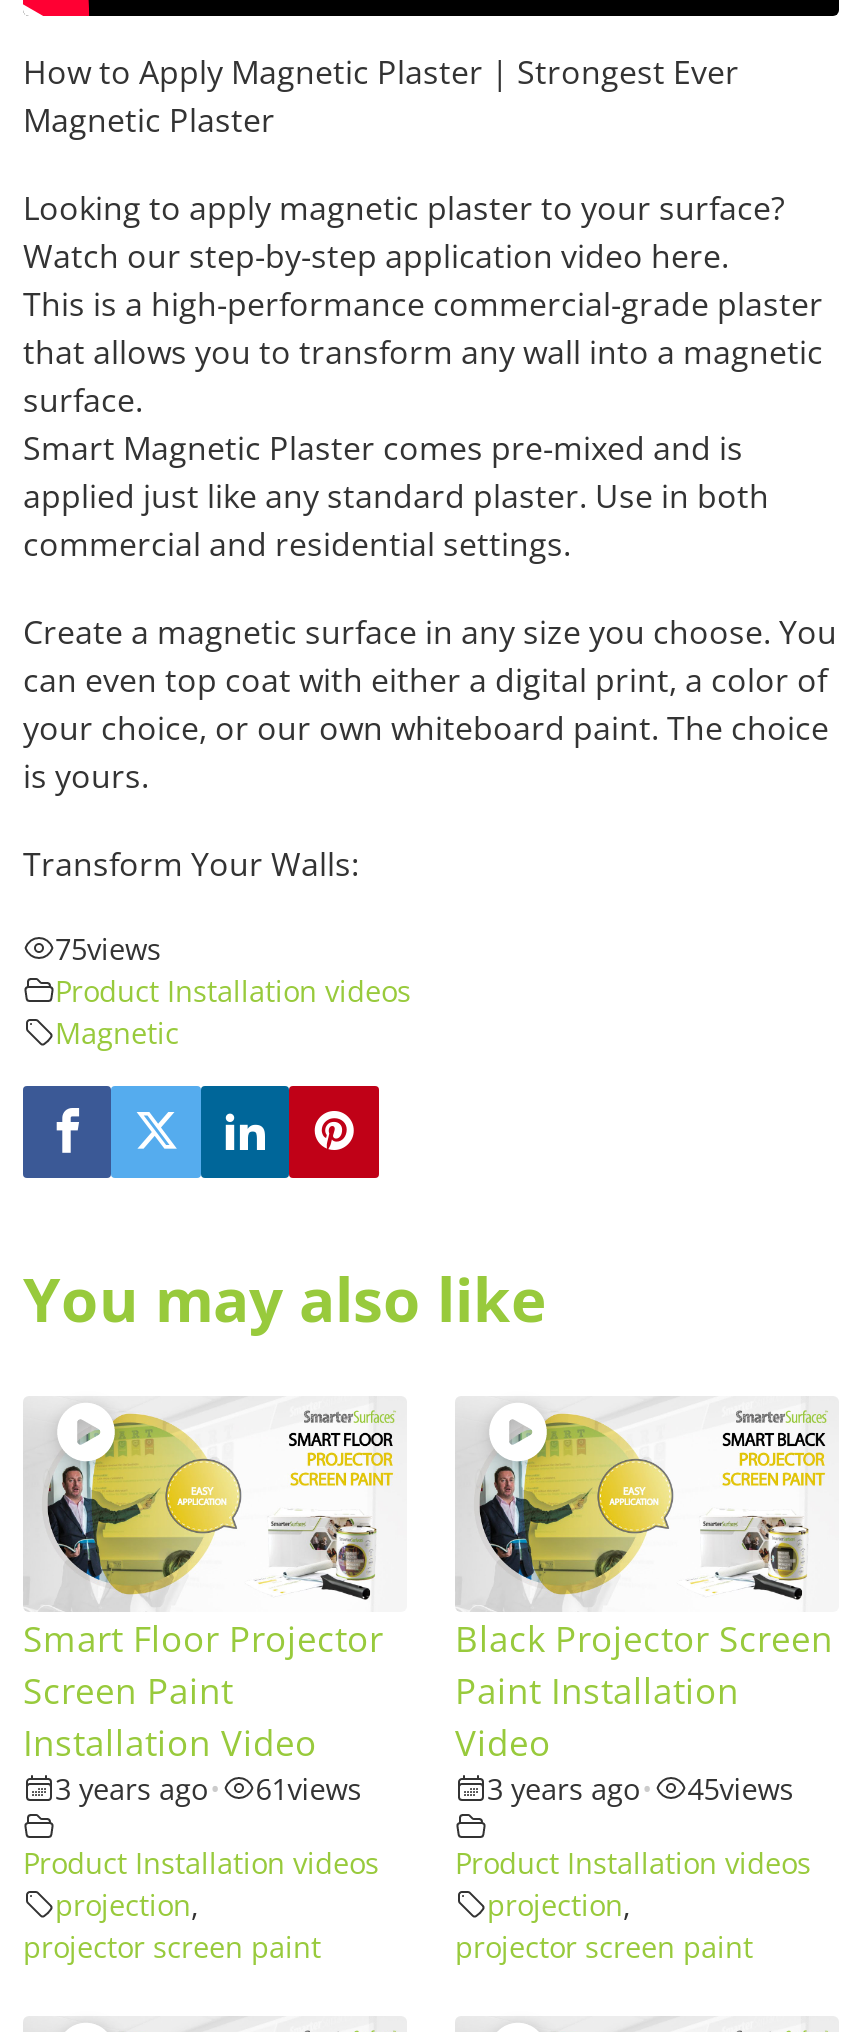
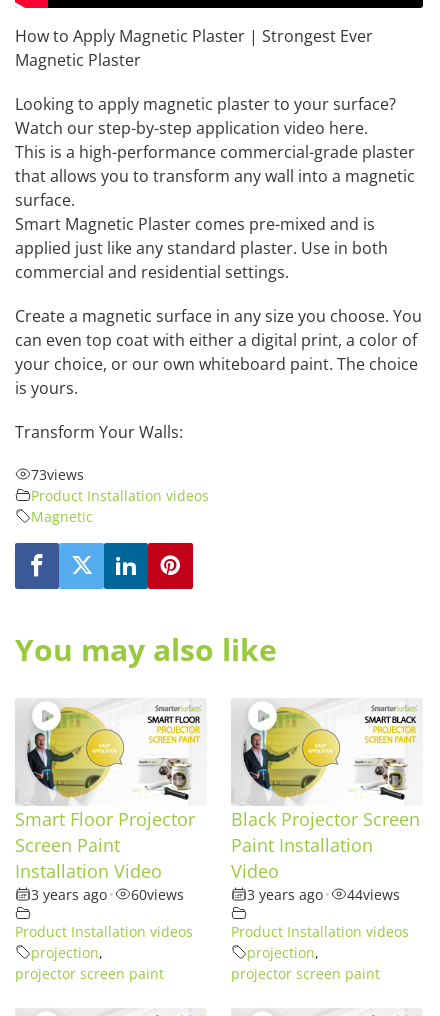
[55,929,161,967] 75views -> [31,464,84,483] 73views
[55,1770,361,1808] 3 years ago • 61views -> [31,885,184,904] 3 years ago • 60views
[487,1770,793,1808] 3 years ago • 45views -> [247,885,400,904] 3 years ago • 44views

